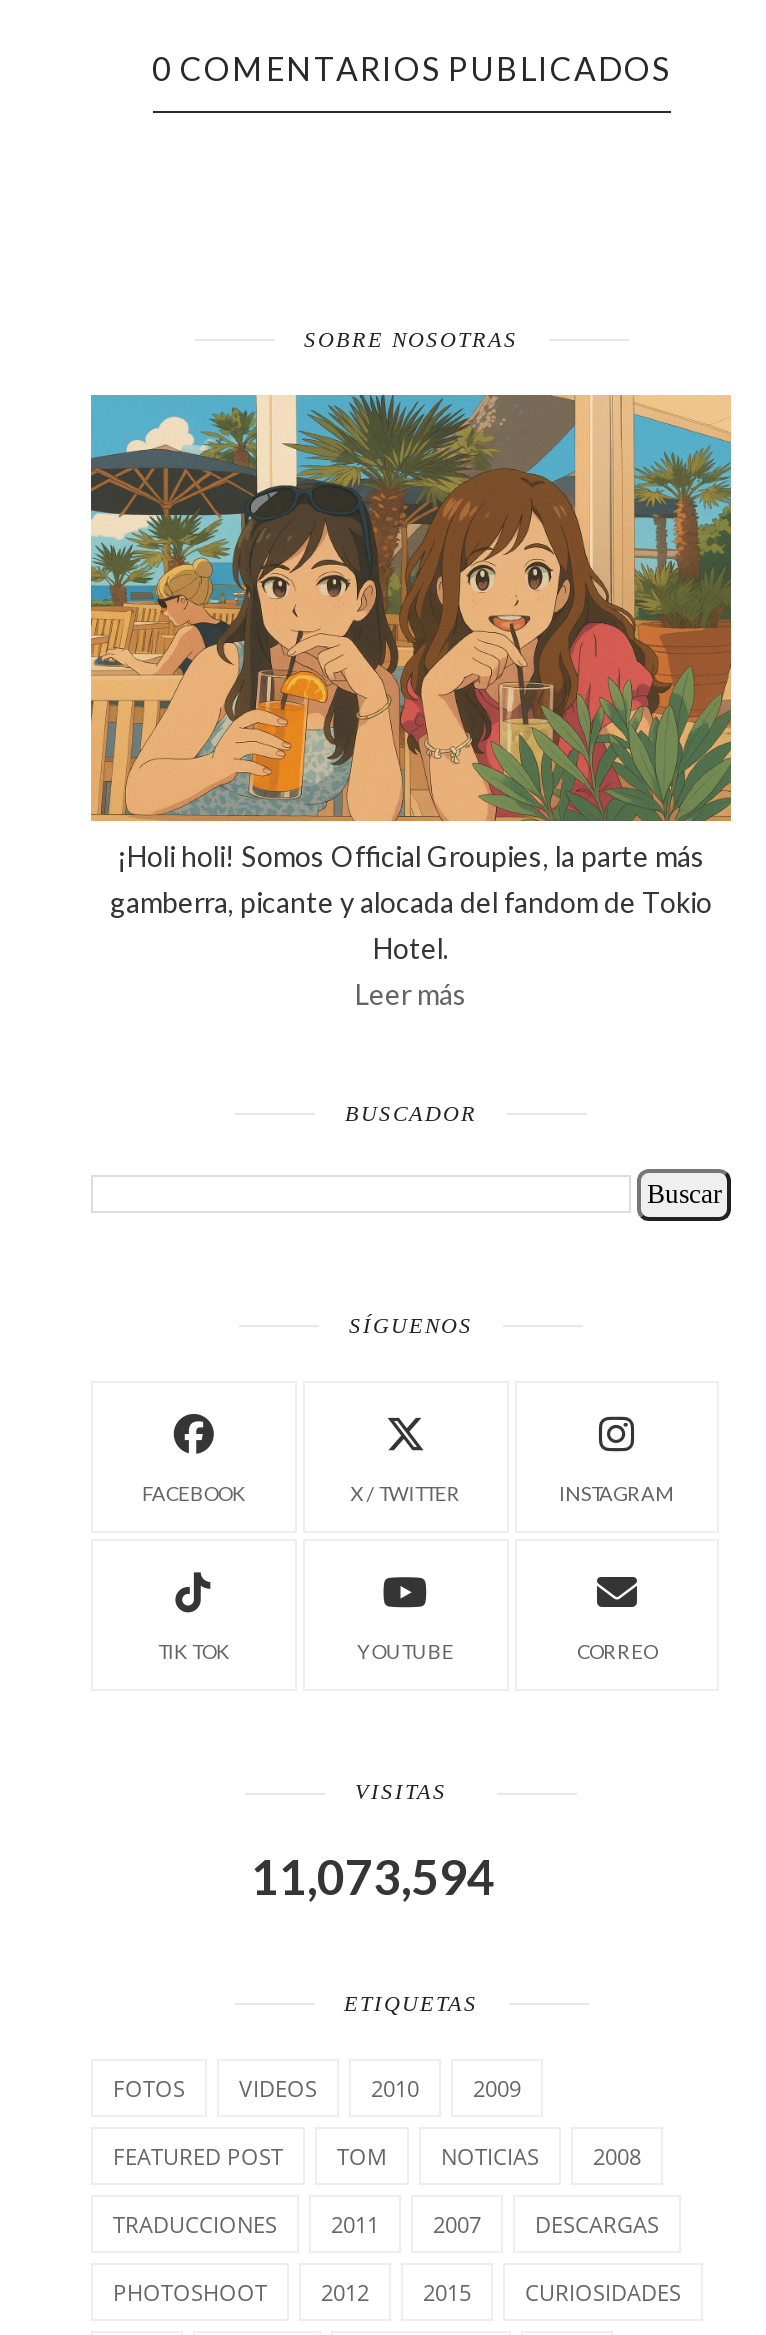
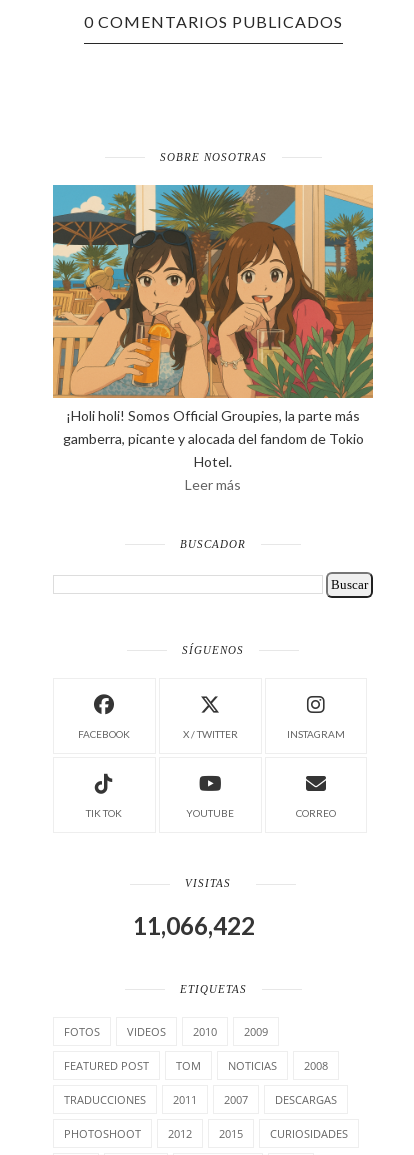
[251,1847,495,1905] 11,073,594 -> [133,911,255,940] 11,066,422

